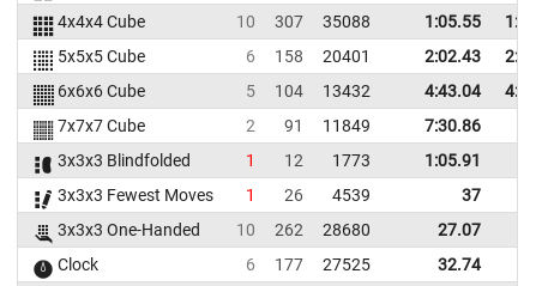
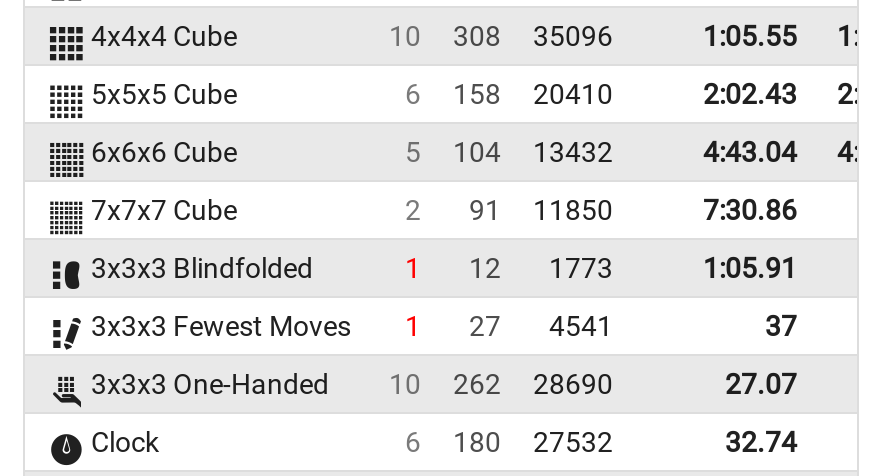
[275,12,303,31] 307 -> [453,20,501,52] 308
[323,12,371,31] 35088 -> [533,20,613,52] 35096
[246,47,371,66] 6 158 20401 -> [405,78,613,110] 6 158 20410
[246,116,371,135] 2 91 11849 -> [405,194,613,226] 2 91 11850
[284,185,303,205] 26 -> [469,310,501,342] 27
[332,185,371,205] 4539 -> [549,310,613,342] 4541
[58,220,371,239] 3x3x3 One-Handed 10 262 28680 -> [91,368,613,400] 3x3x3 One-Handed 10 262 28690
[275,255,303,274] 177 -> [453,426,501,458] 180
[323,255,371,274] 27525 -> [533,426,613,458] 27532

